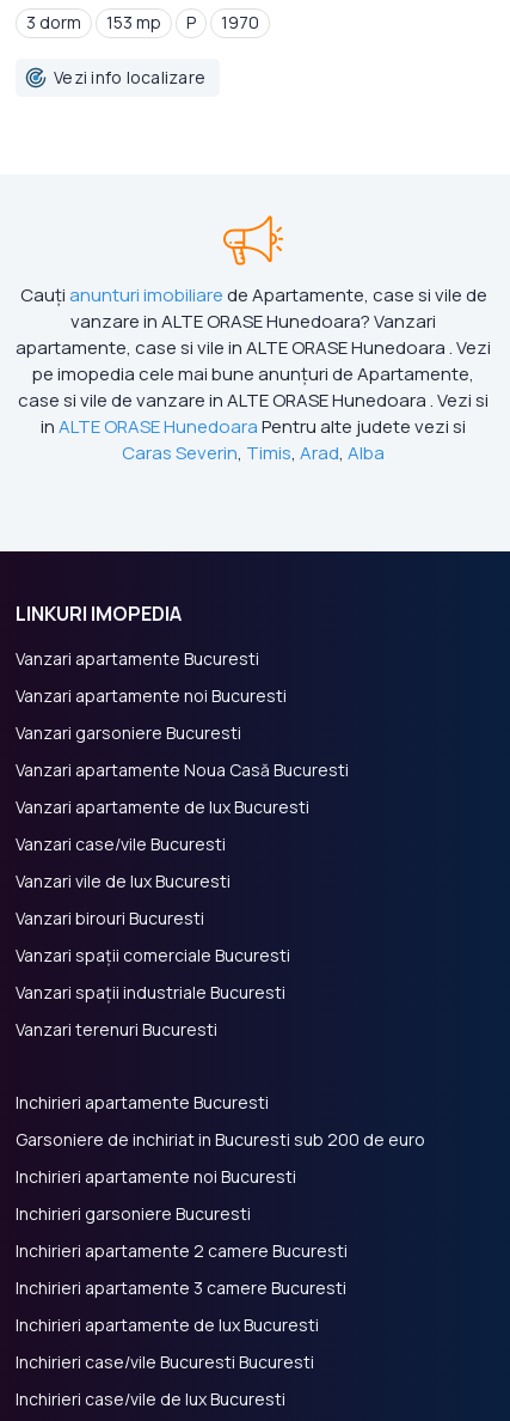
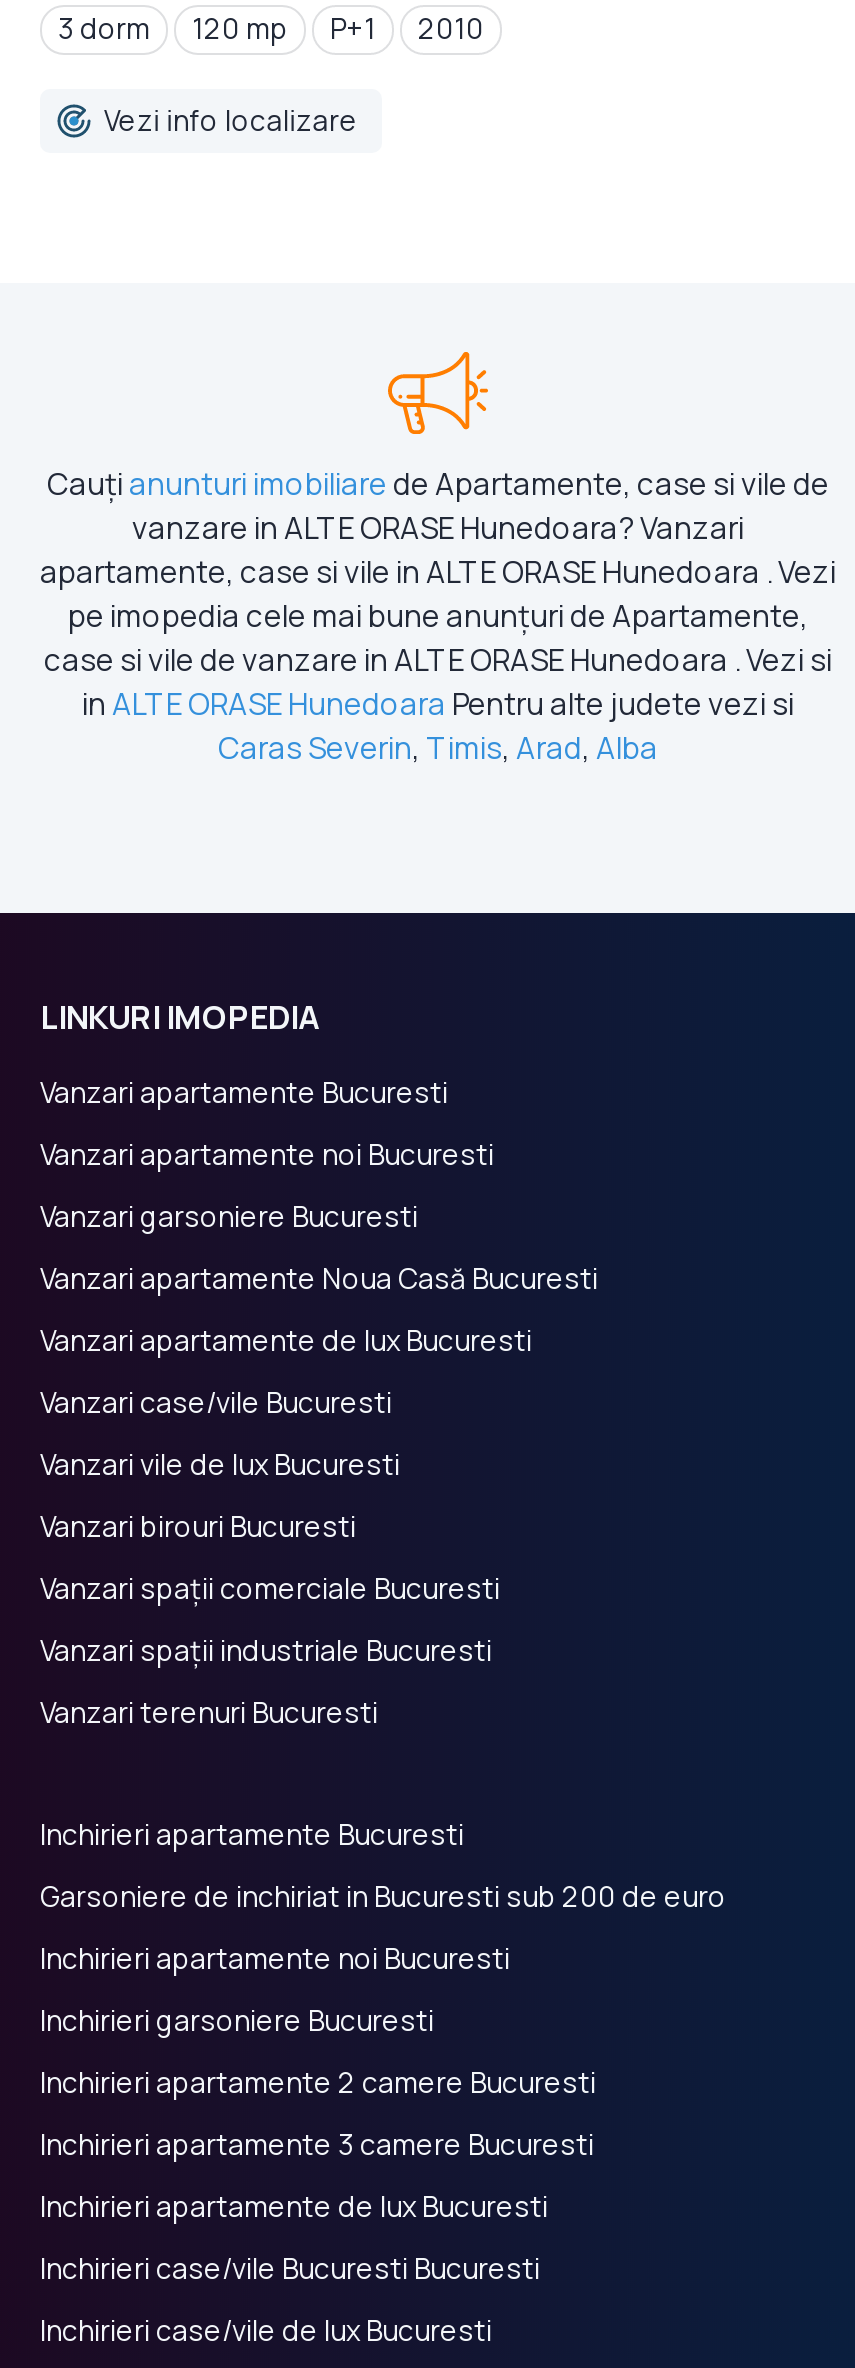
[106,10,259,33] 153 mp | P | 1970 -> [192,10,484,48] 120 mp | P+1 | 2010

